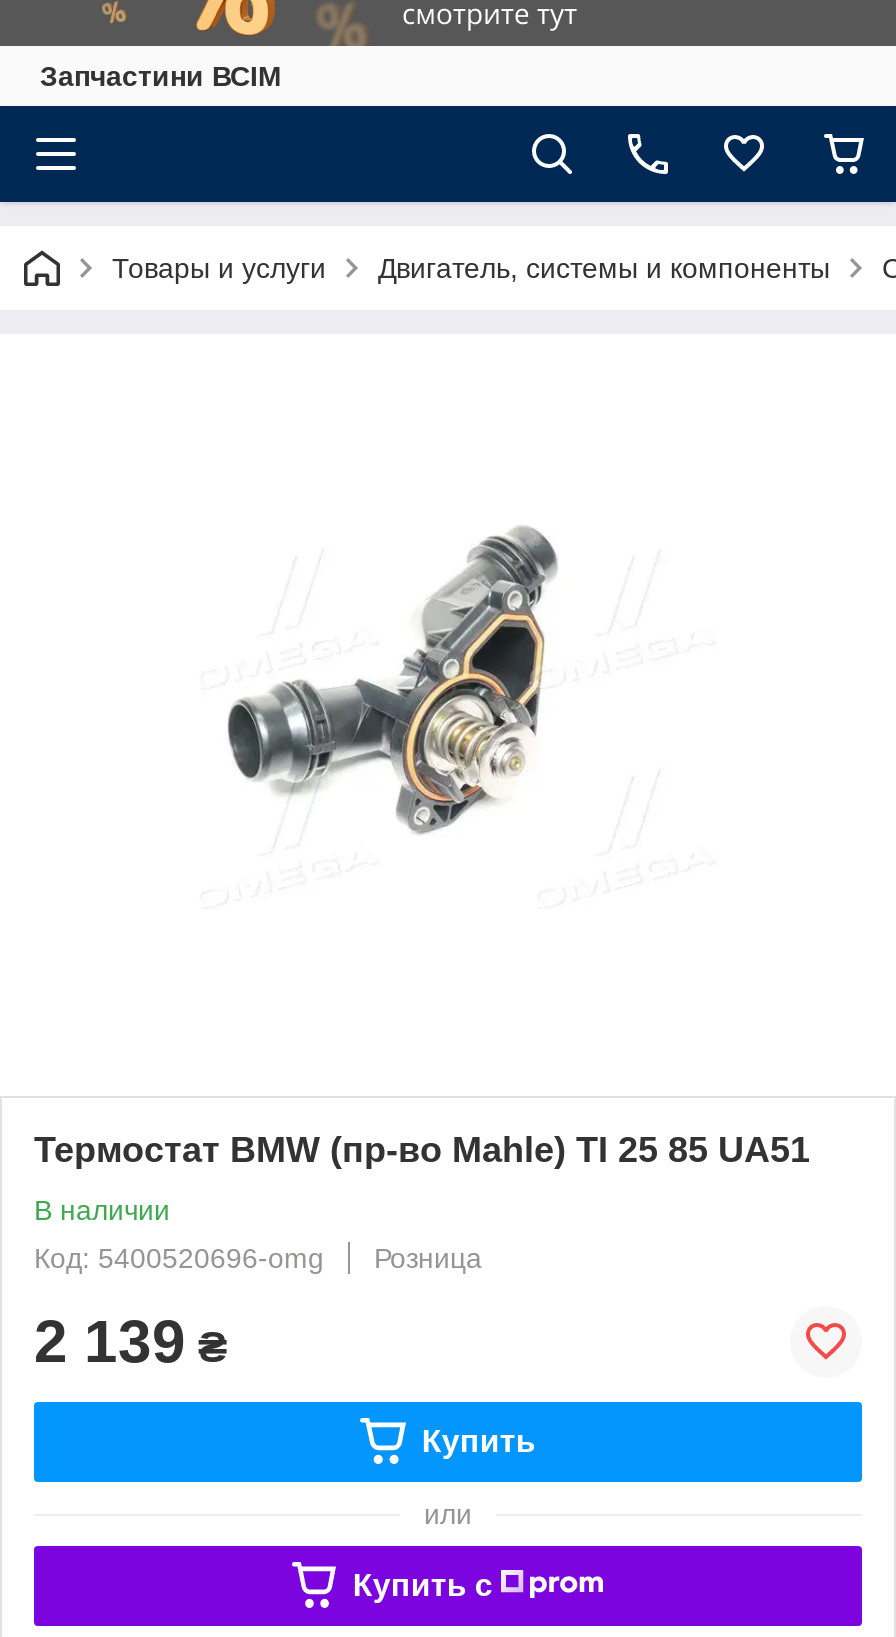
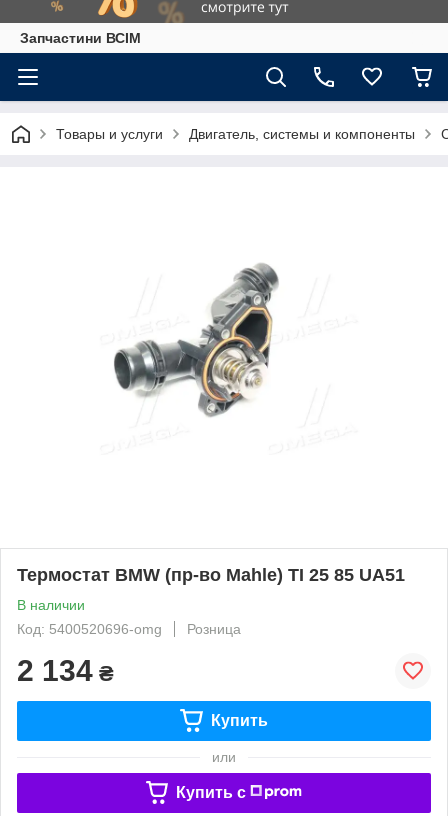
[34,1308,228,1374] 2 139 ₴ -> [17,654,114,687] 2 134 ₴

